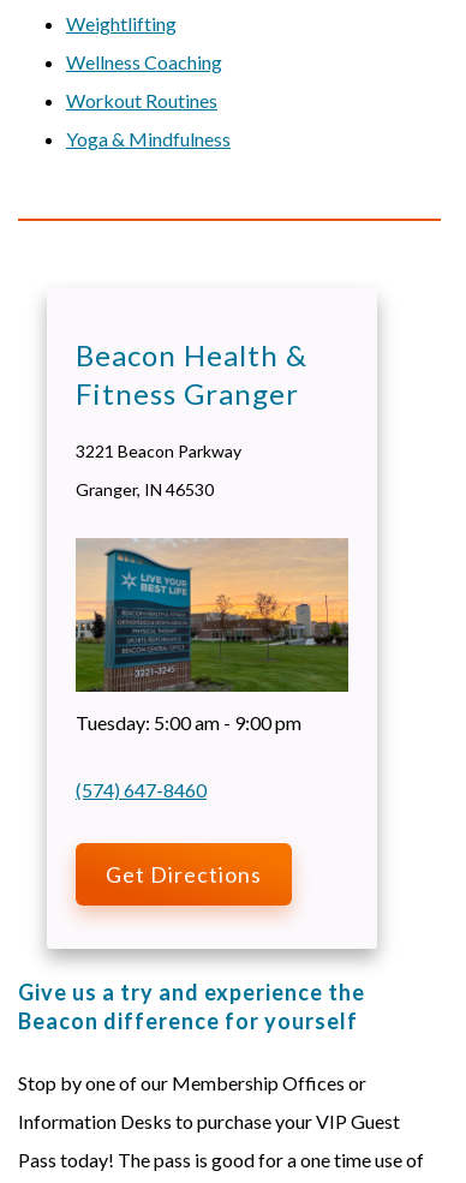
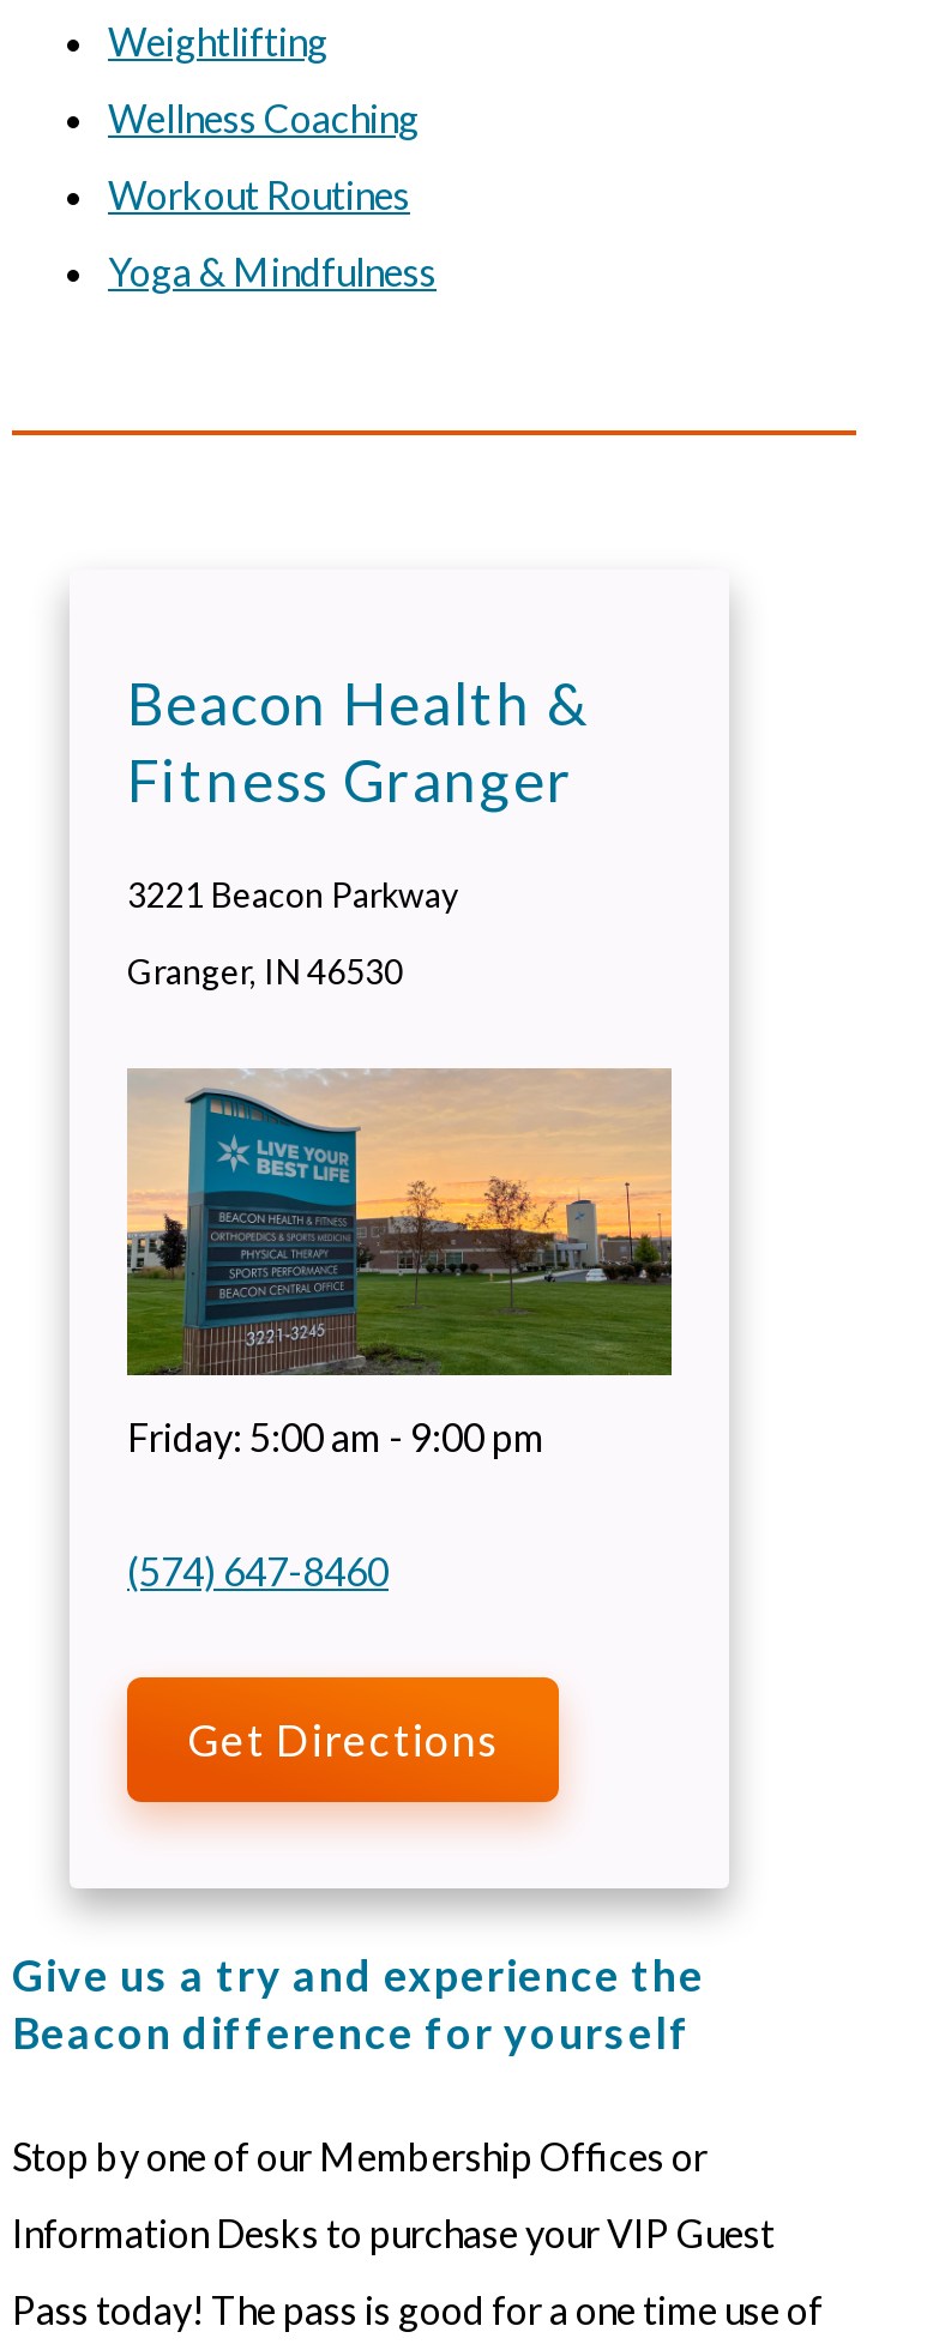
[76,711,301,734] Tuesday: 5:00 am - 9:00 pm -> [127,1413,544,1459] Friday: 5:00 am - 9:00 pm

